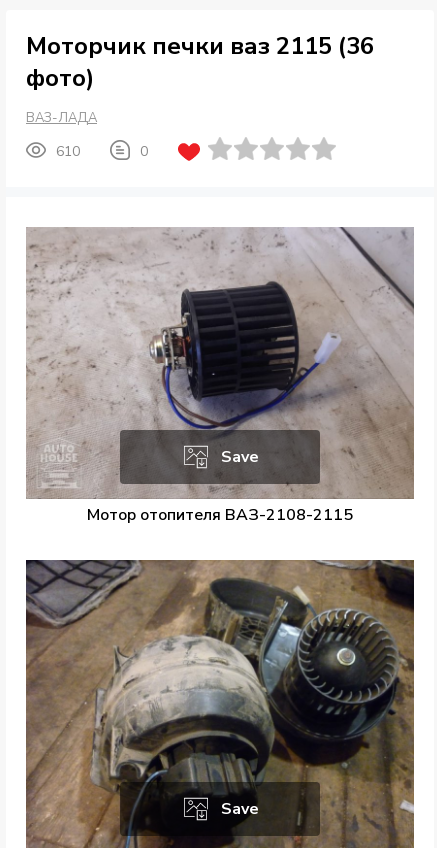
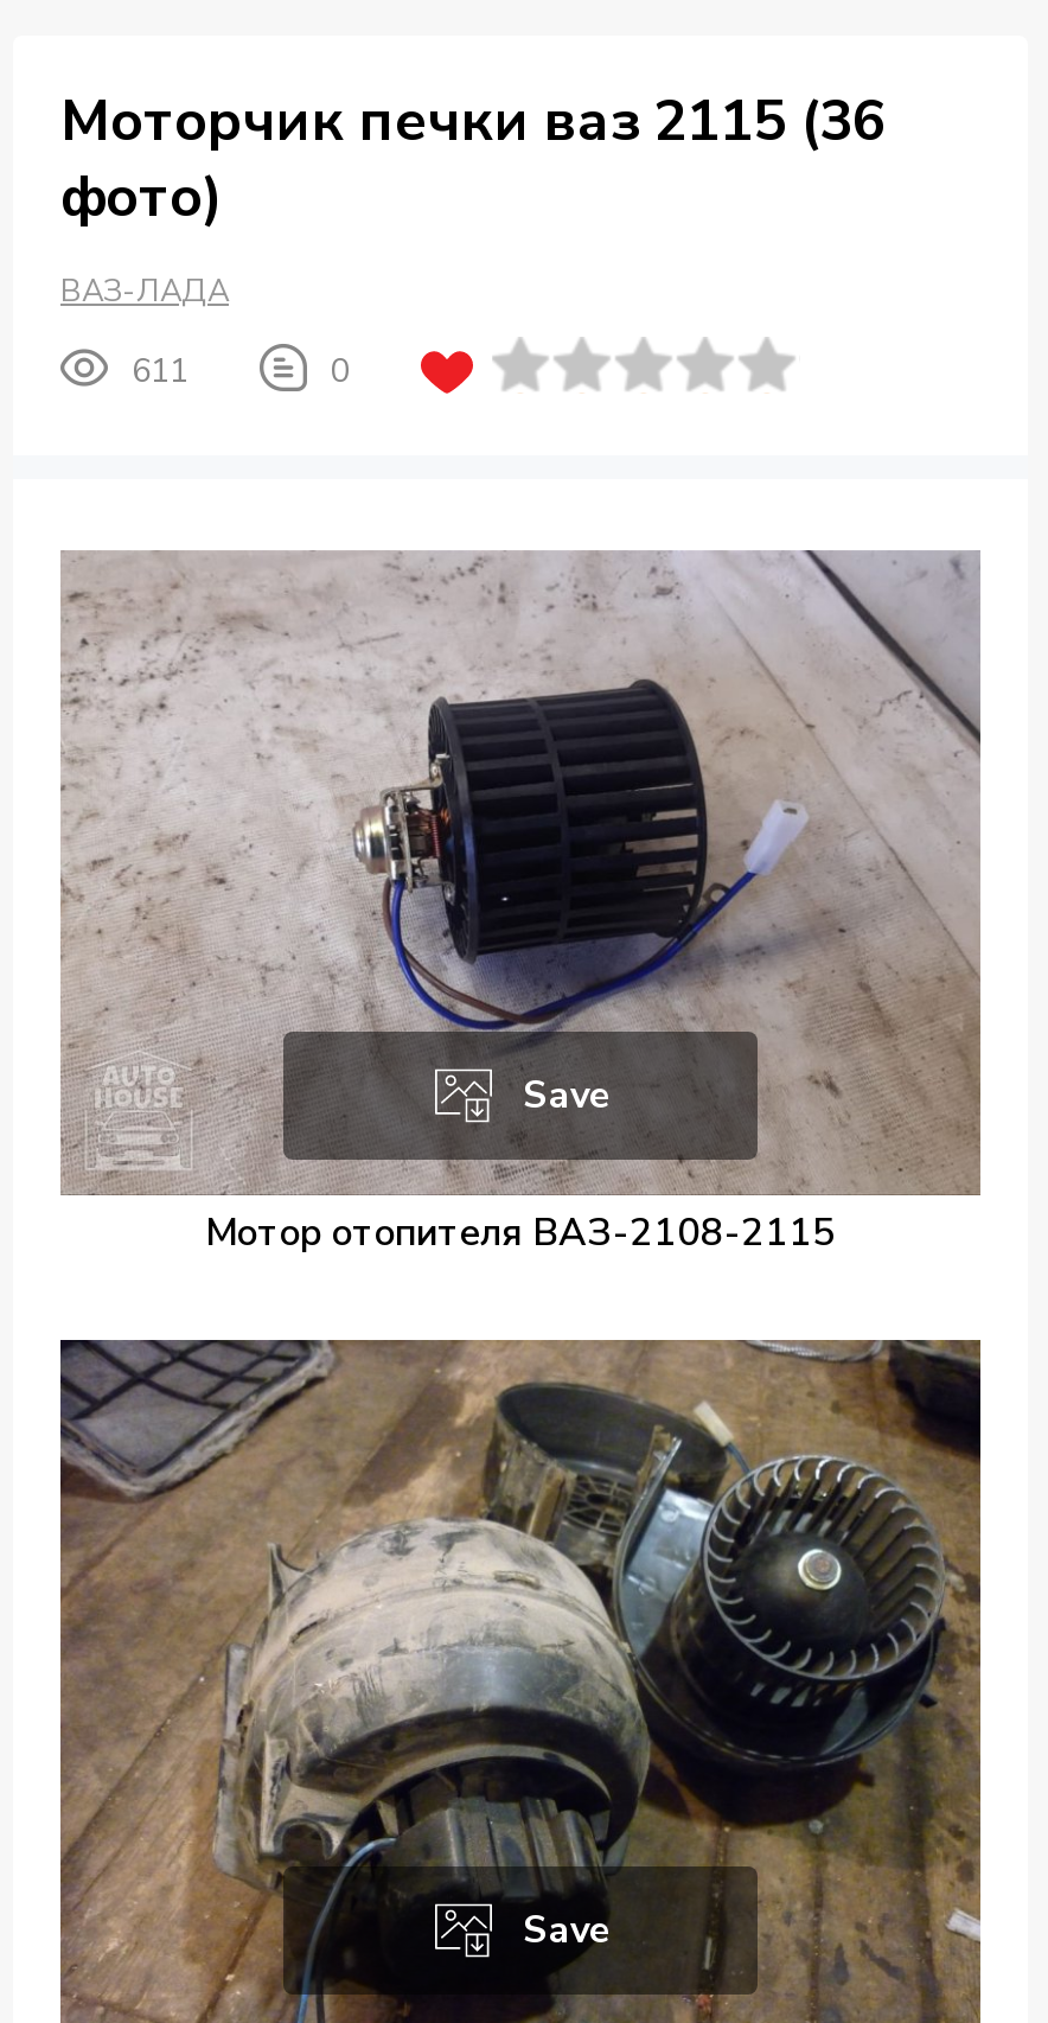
[56,142,80,161] 610 -> [132,349,188,394] 611

